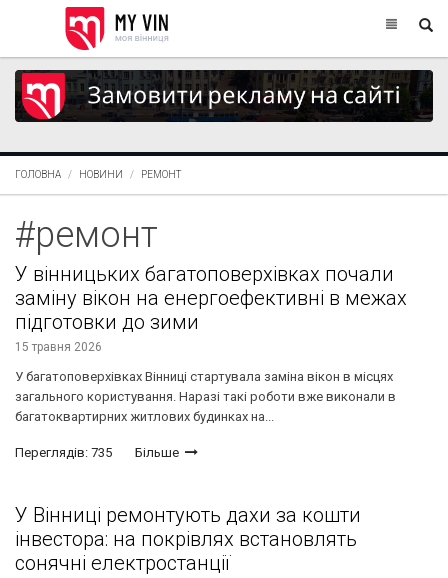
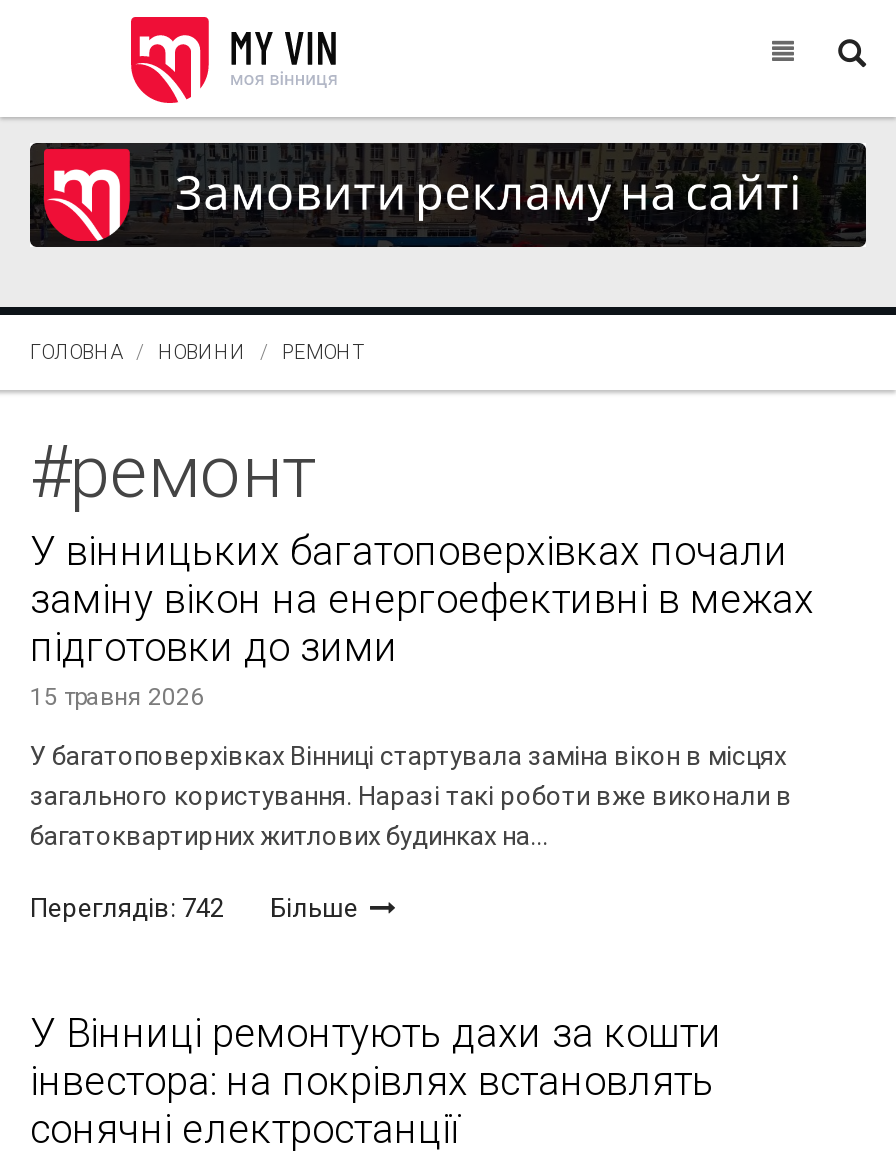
[15,445,182,460] Переглядів: 735 Більше -> [30,892,364,922] Переглядів: 742 Більше

